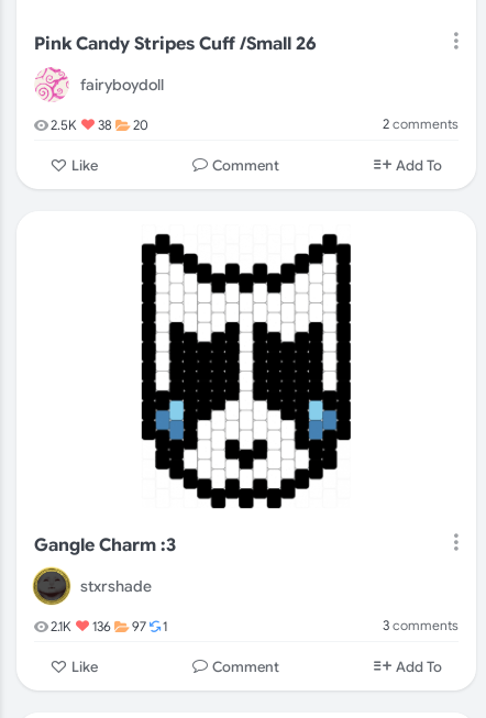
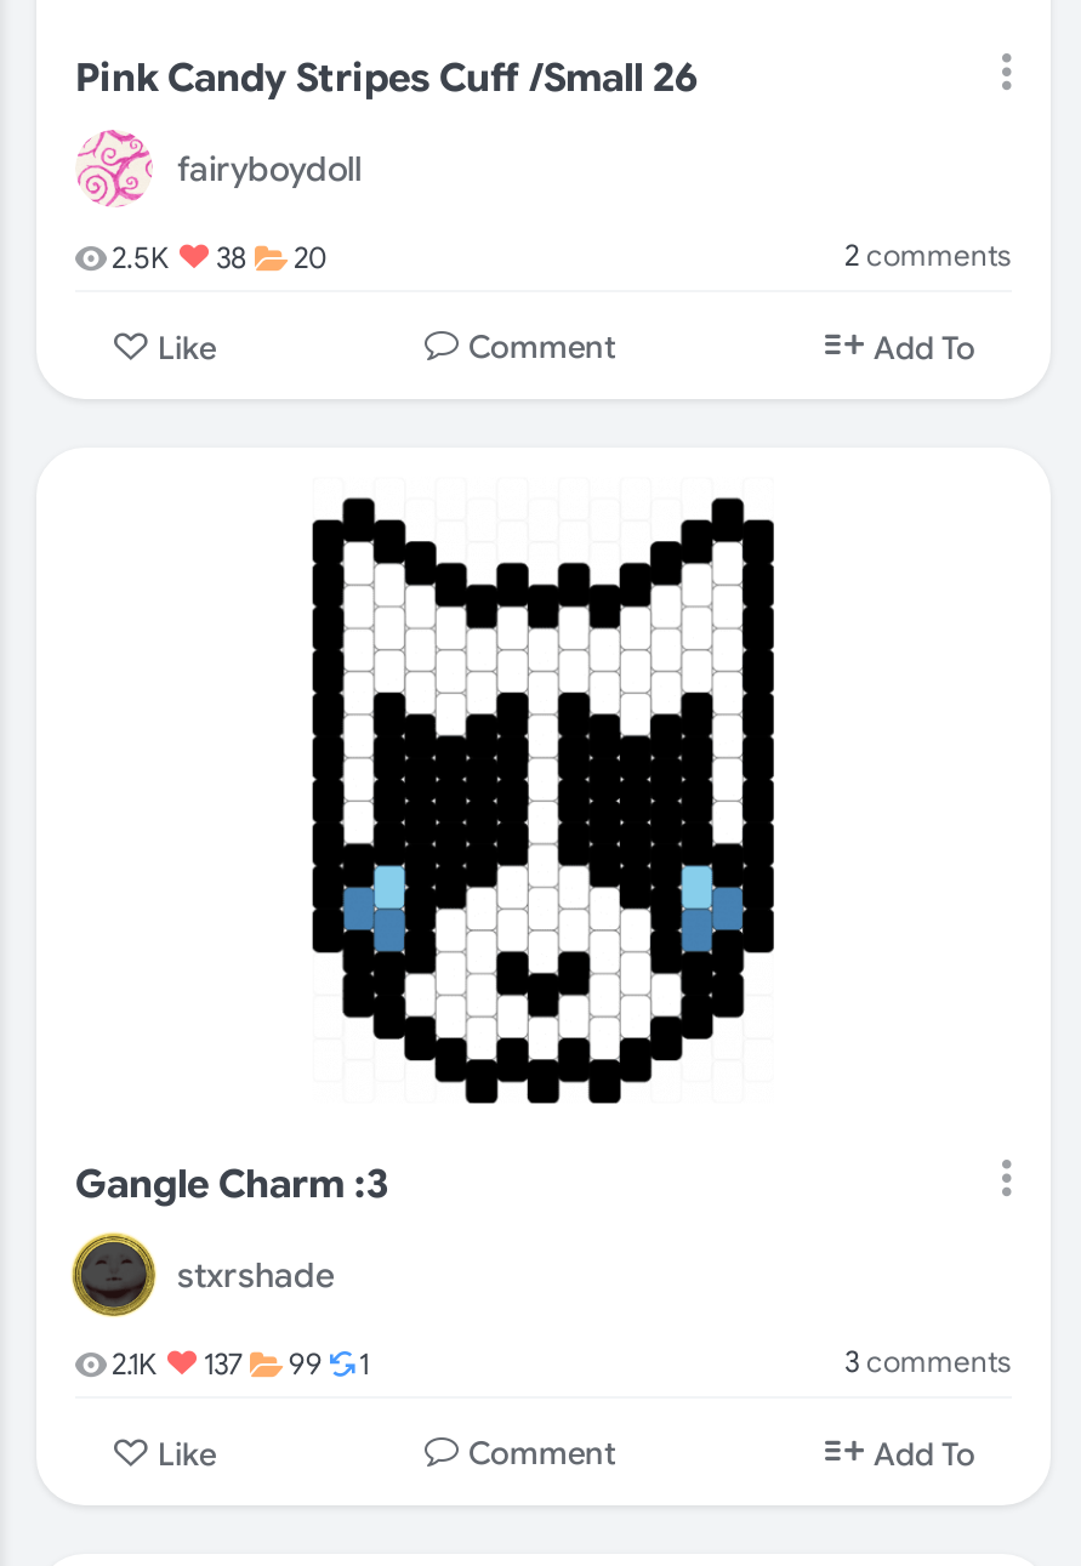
[92,618,111,634] 136 -> [204,1344,243,1381] 137
[132,618,146,634] 97 -> [289,1344,323,1381] 99

